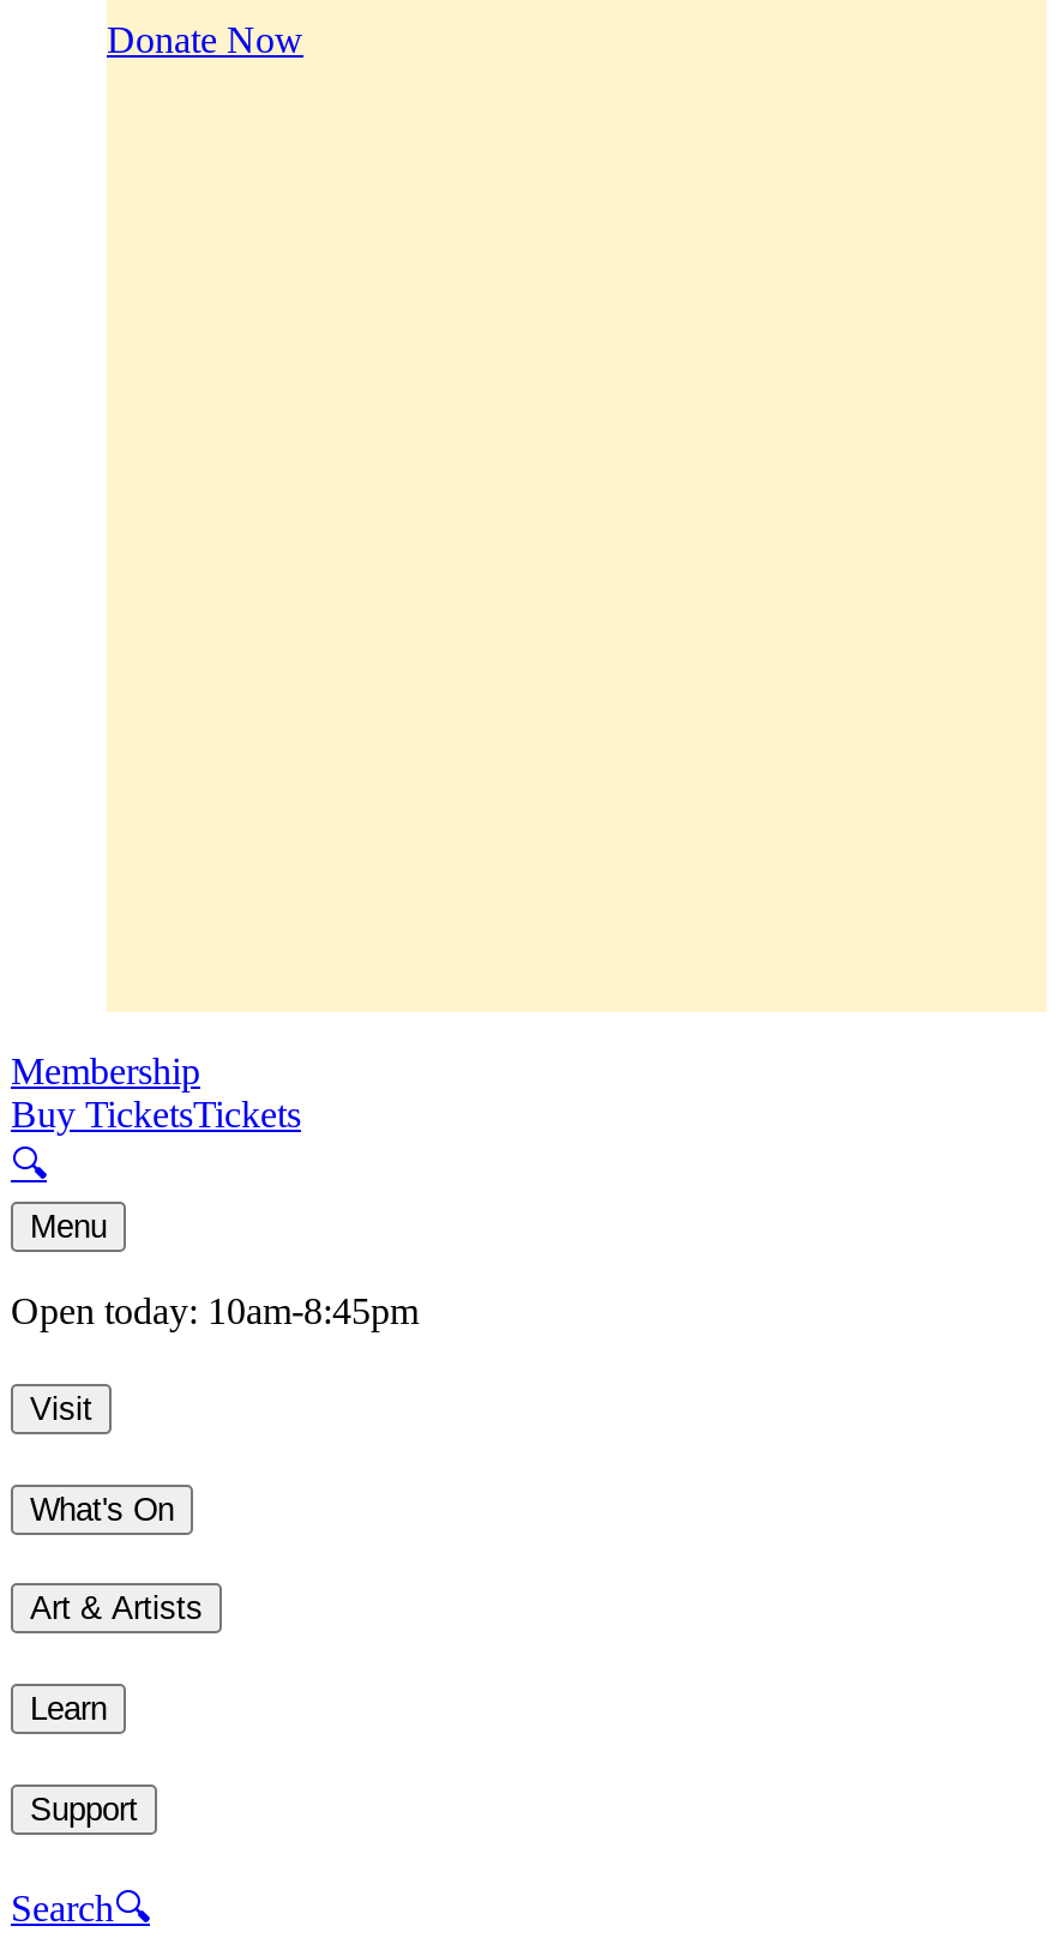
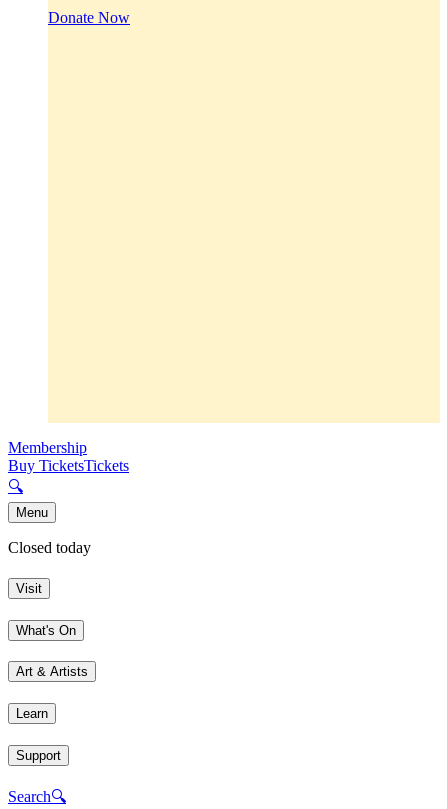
[11,1291,419,1332] Open today: 10am-8:45pm -> [8,539,91,556] Closed today

